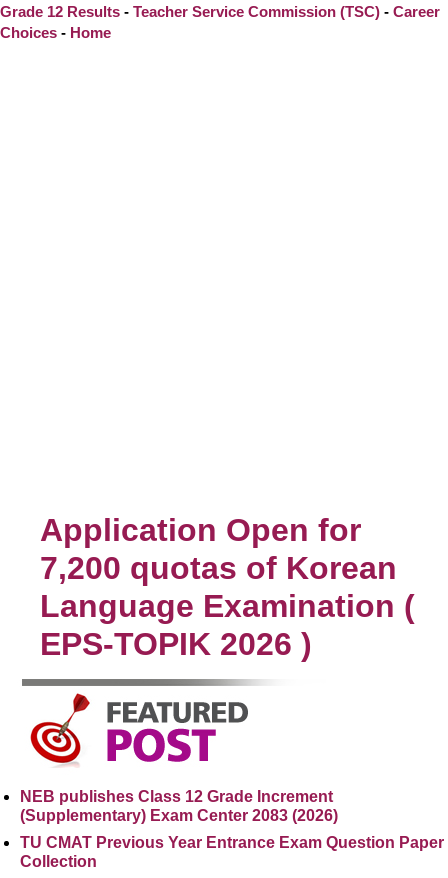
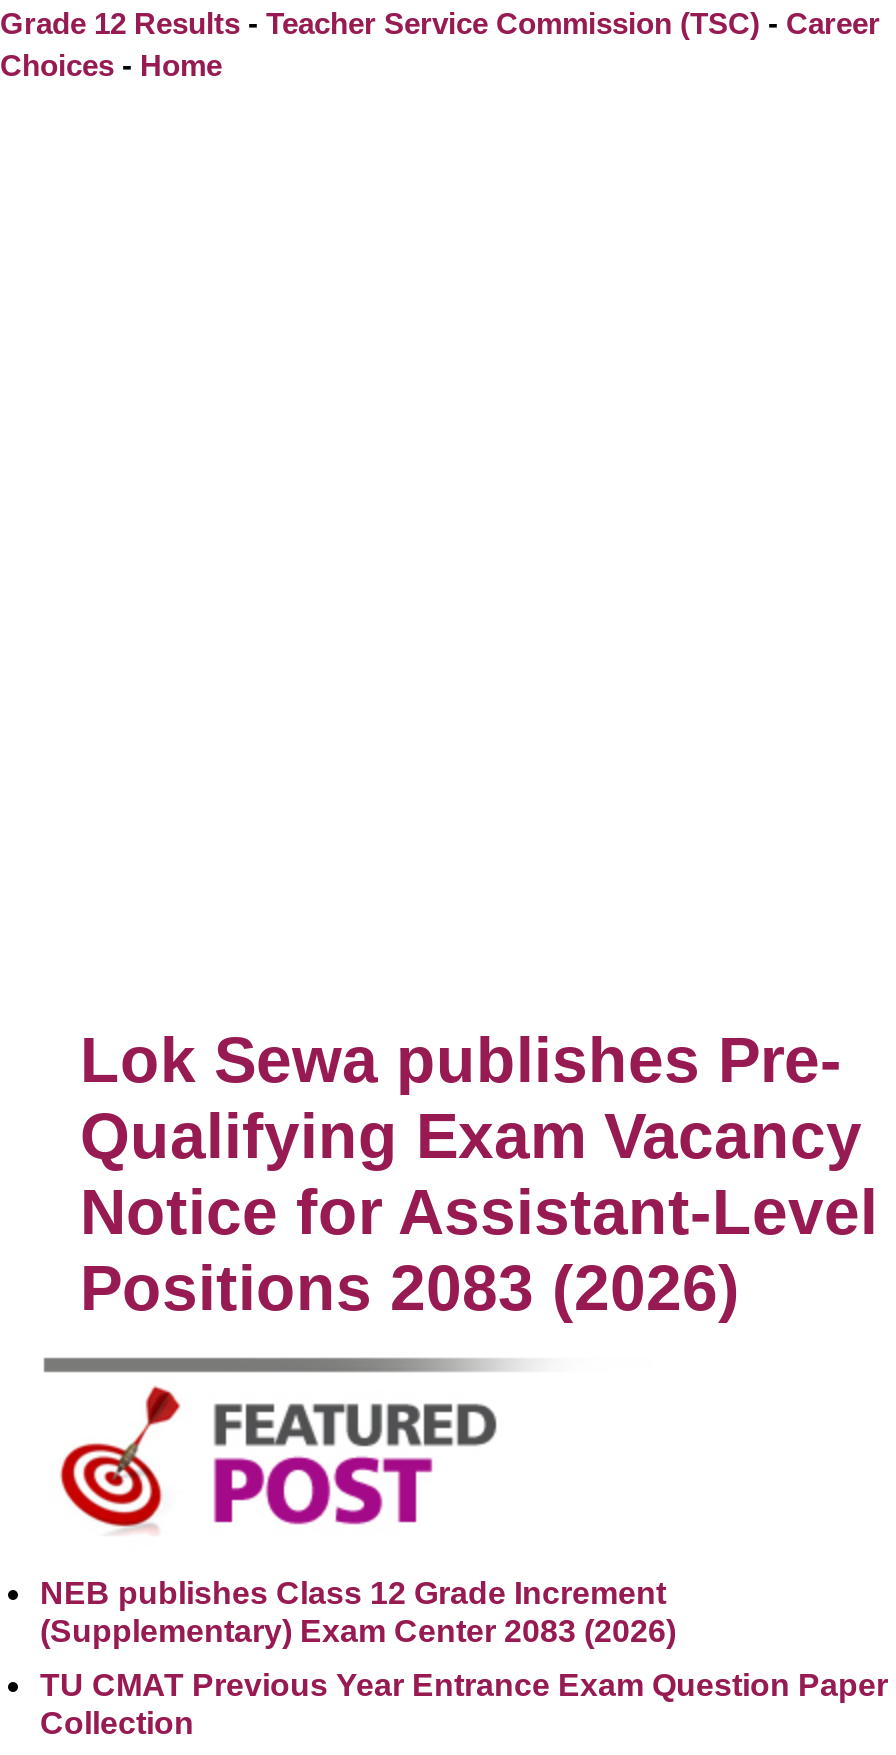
[40,512,415,662] Application Open for | 7,200 quotas of Korean | Language Examination ( | EPS-TOPIK 2026 ) -> [80,1024,878,1324] Lok Sewa publishes Pre- | Qualifying Exam Vacancy | Notice for Assistant-Level | Positions 2083 (2026)

